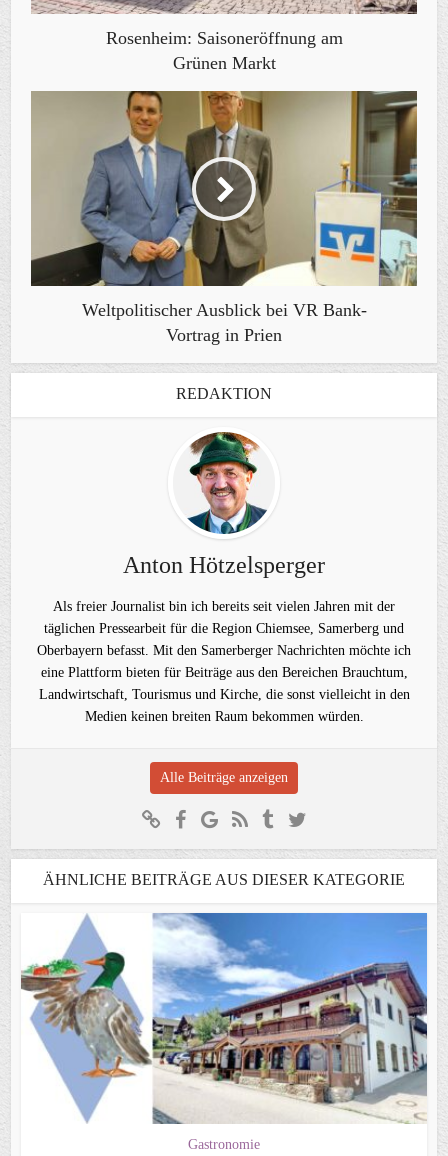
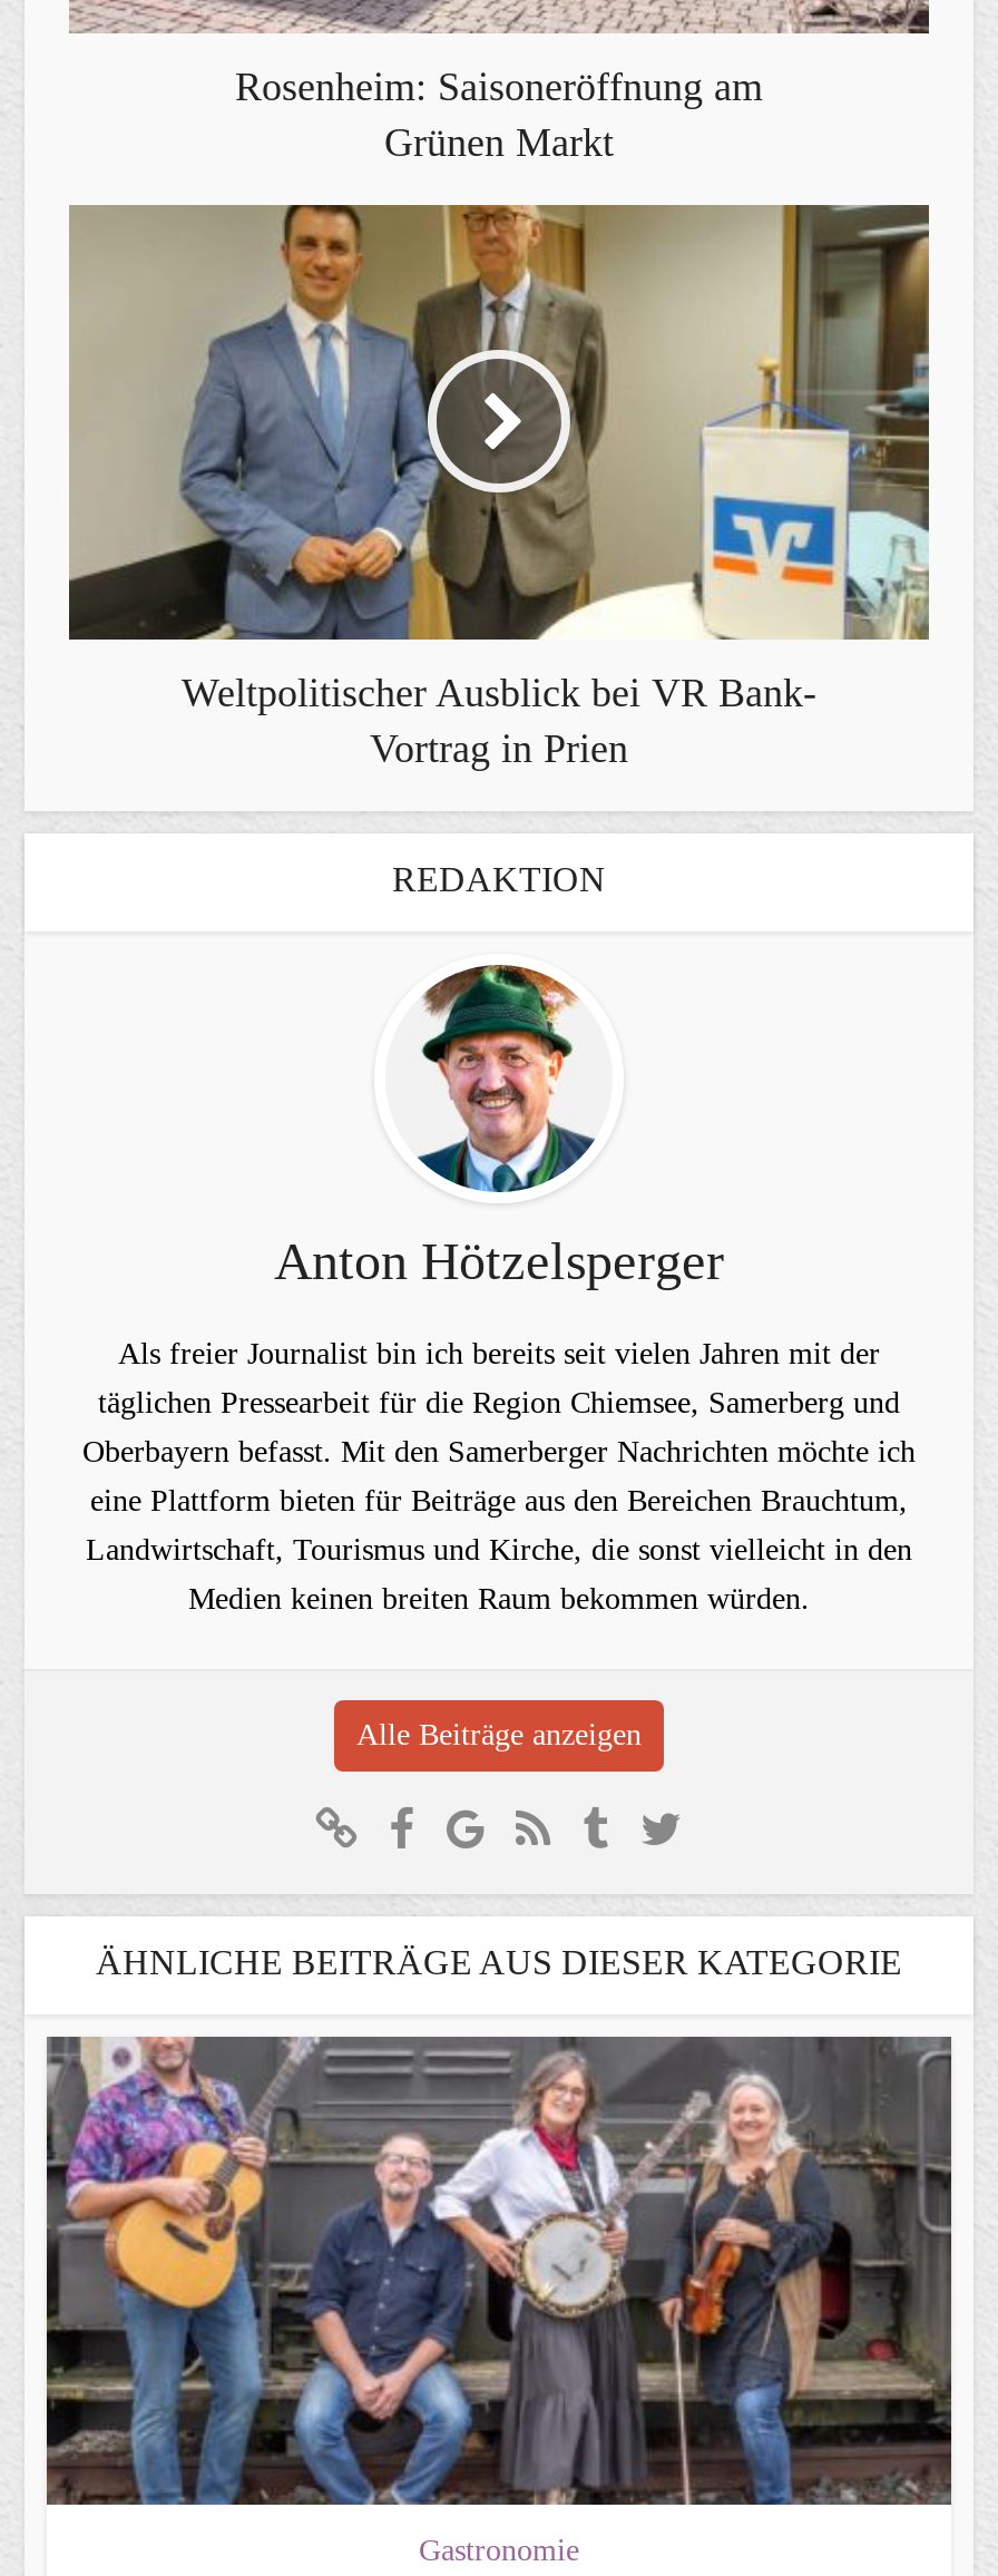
[21,912,428,1124] [image] -> [45,2035,953,2507] [image]

